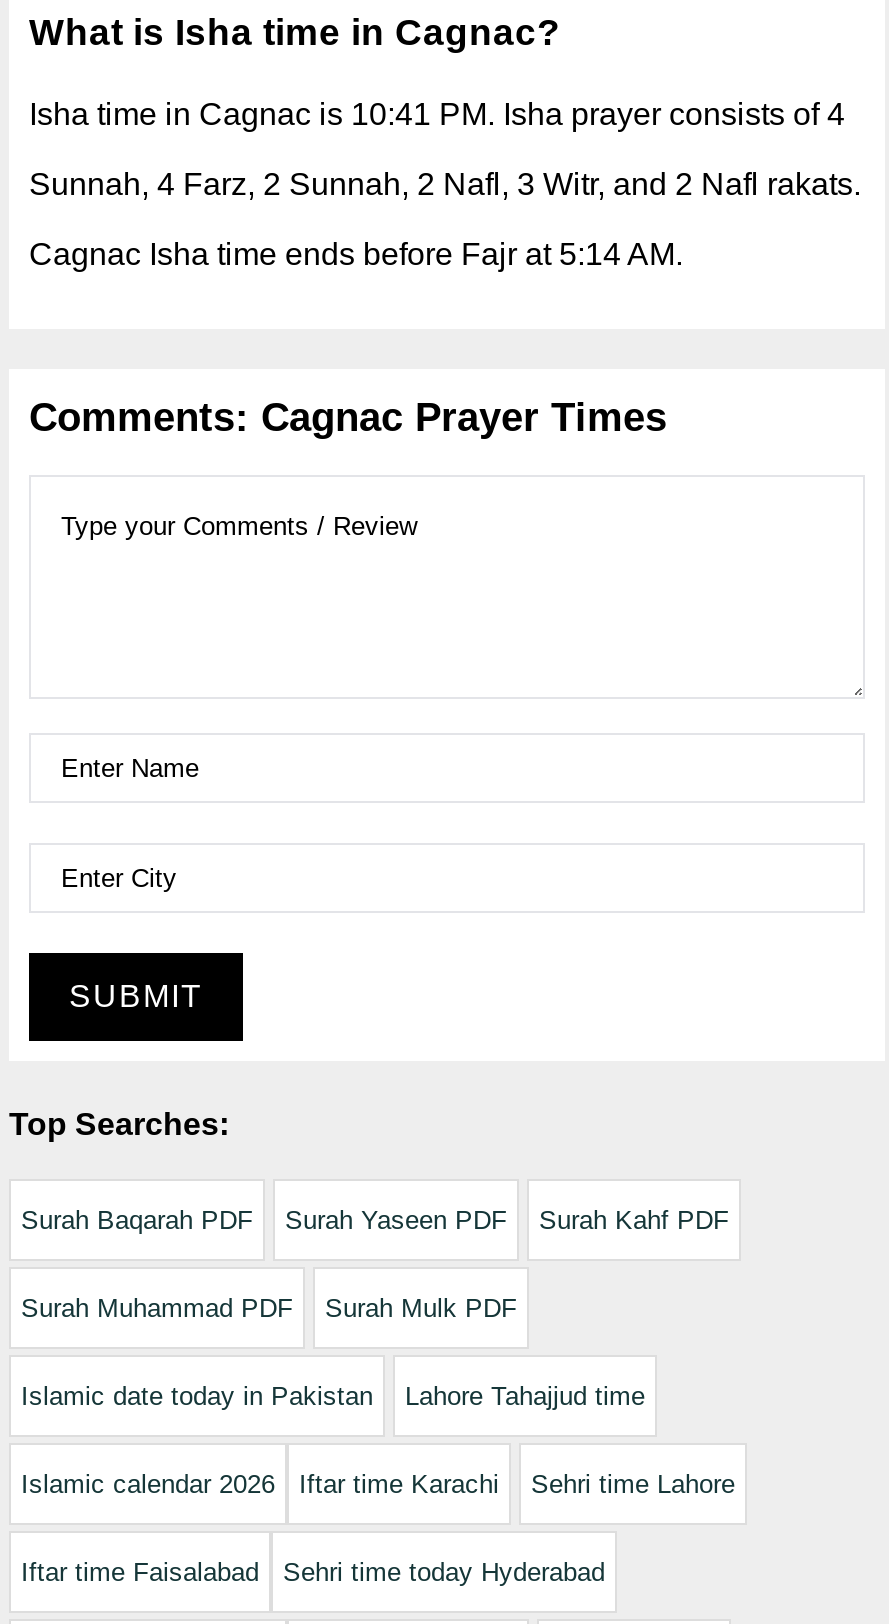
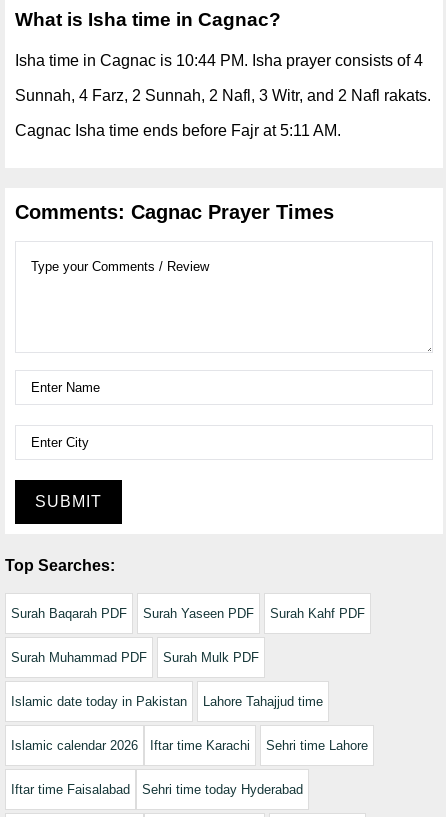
[29,97,845,131] Isha time in Cagnac is 10:41 PM. Isha prayer consists of 4 -> [15,52,423,69] Isha time in Cagnac is 10:44 PM. Isha prayer consists of 4
[29,237,683,271] Cagnac Isha time ends before Fajr at 5:14 AM. -> [15,122,341,139] Cagnac Isha time ends before Fajr at 5:11 AM.

